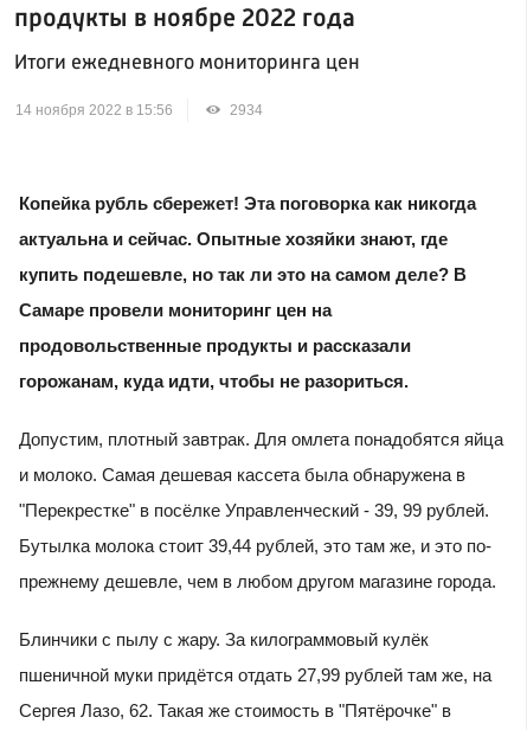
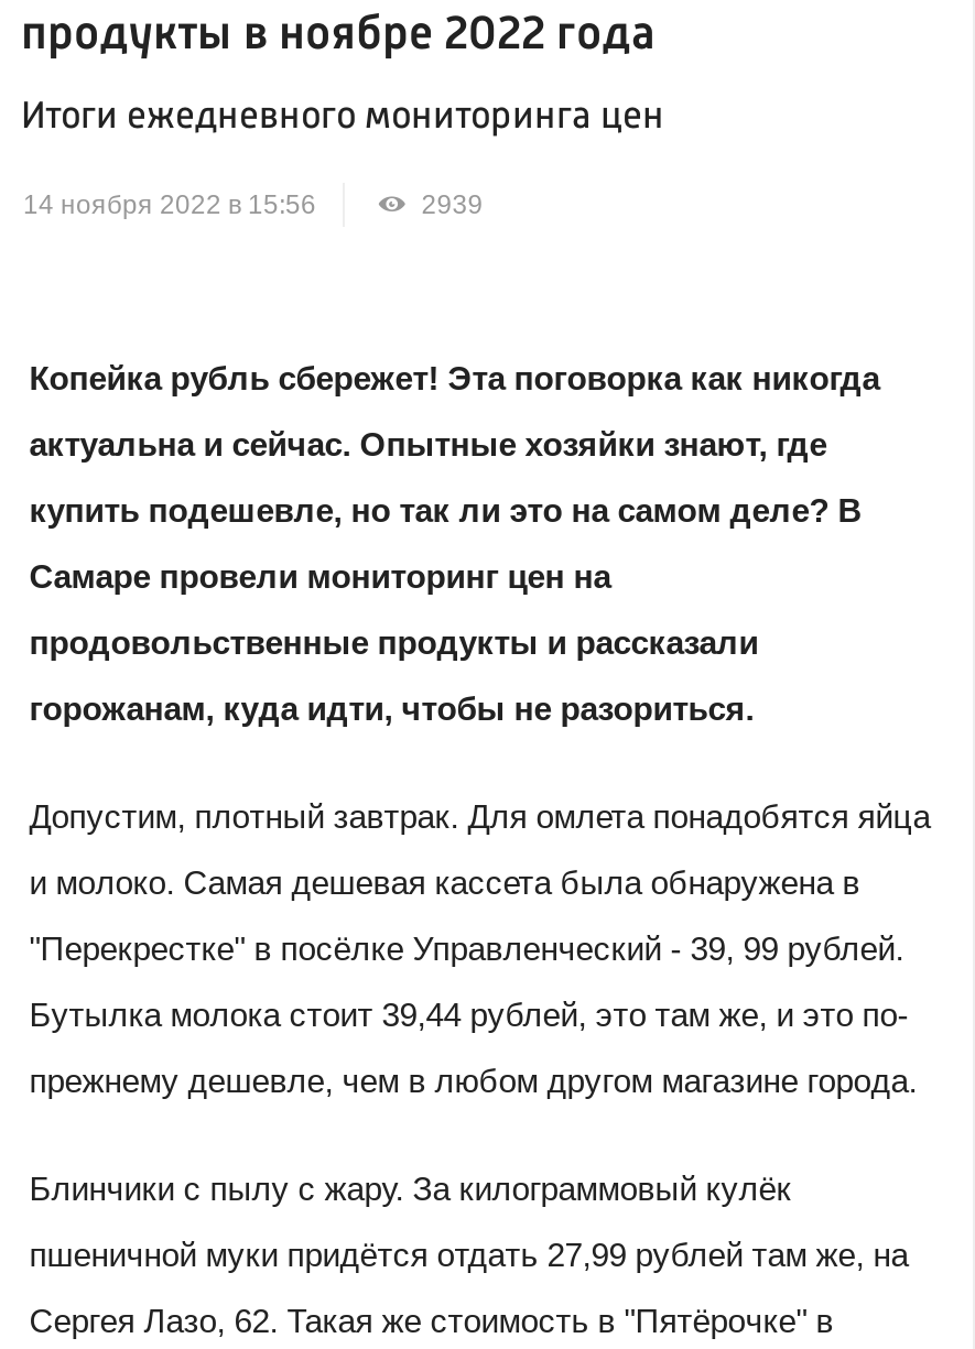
[226,102,263,119] 2934 -> [415,190,483,221] 2939

